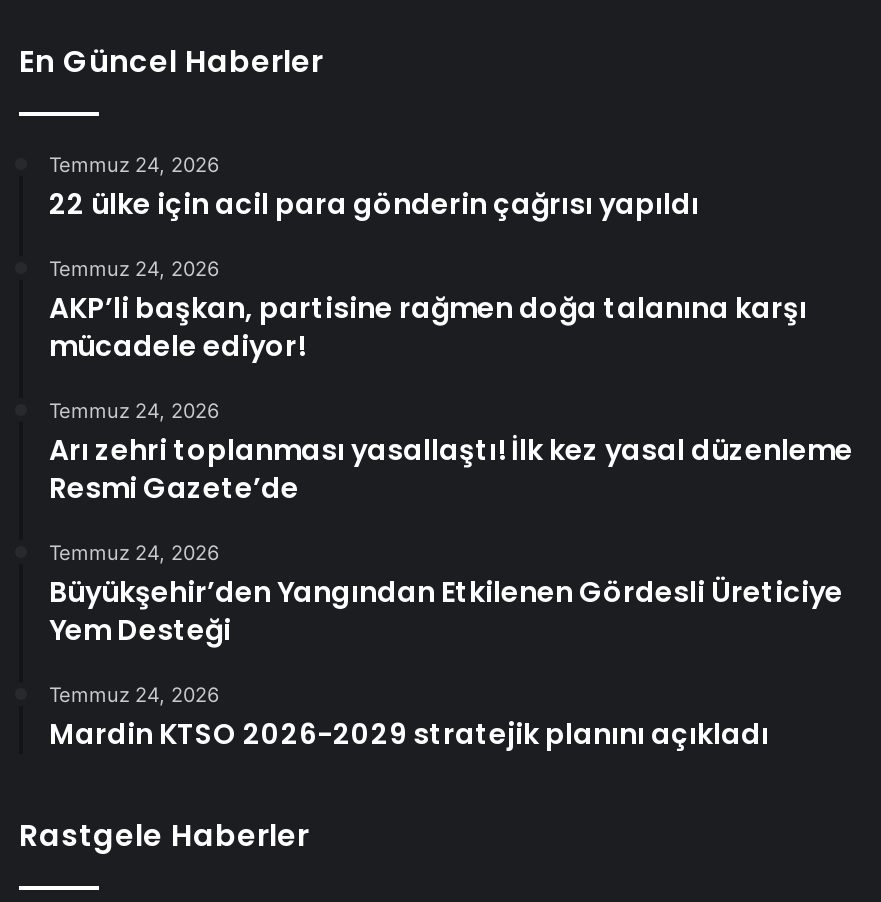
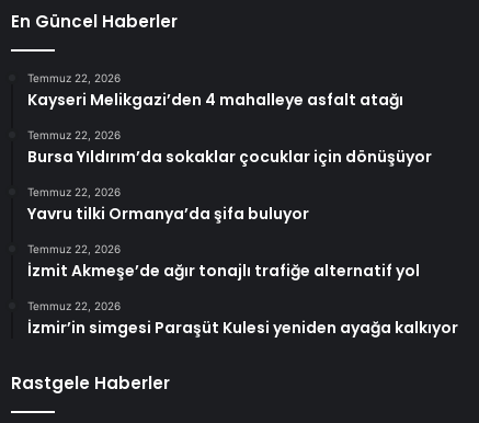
[49,152,699,224] Temmuz 24, 2026 | 22 ülke için acil para gönderin çağrısı yapıldı -> [27,71,403,111] Temmuz 22, 2026 | Kayseri Melikgazi’den 4 mahalleye asfalt atağı
[49,256,807,366] Temmuz 24, 2026 | AKP’li başkan, partisine rağmen doğa talanına karşı | mücadele ediyor! -> [27,128,432,168] Temmuz 22, 2026 | Bursa Yıldırım’da sokaklar çocuklar için dönüşüyor
[49,398,853,508] Temmuz 24, 2026 | Arı zehri toplanması yasallaştı! İlk kez yasal düzenleme | Resmi Gazete’de -> [27,185,309,225] Temmuz 22, 2026 | Yavru tilki Ormanya’da şifa buluyor
[49,540,843,650] Temmuz 24, 2026 | Büyükşehir’den Yangından Etkilenen Gördesli Üreticiye | Yem Desteği -> [27,242,420,282] Temmuz 22, 2026 | İzmit Akmeşe’de ağır tonajlı trafiğe alternatif yol
[49,682,769,754] Temmuz 24, 2026 | Mardin KTSO 2026-2029 stratejik planını açıkladı -> [27,299,458,339] Temmuz 22, 2026 | İzmir’in simgesi Paraşüt Kulesi yeniden ayağa kalkıyor

